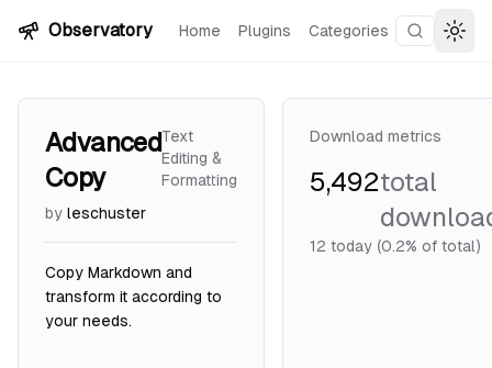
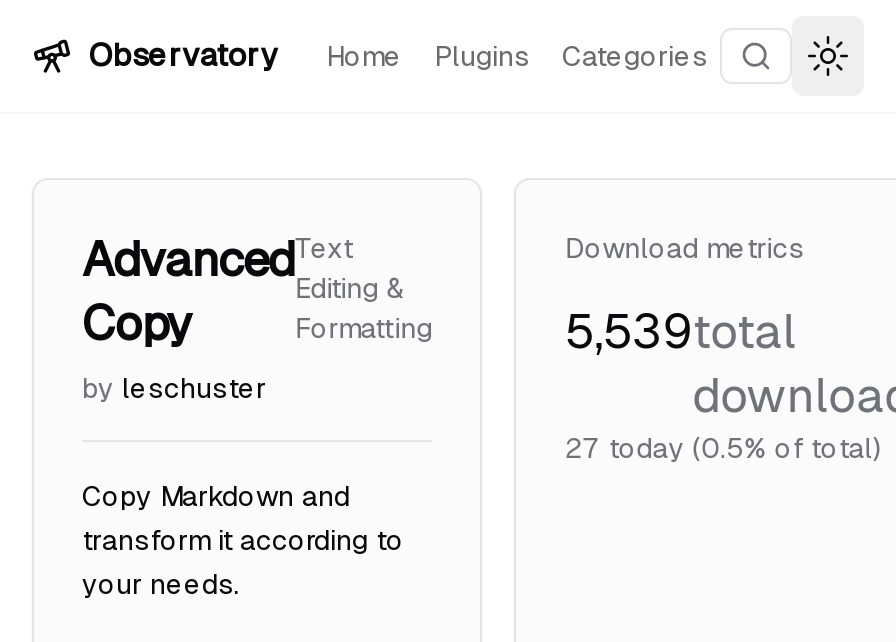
[310,167,437,197] 5,492total -> [564,304,796,358] 5,539total
[310,237,480,255] 12 today (0.2% of total) -> [564,432,880,464] 27 today (0.5% of total)

